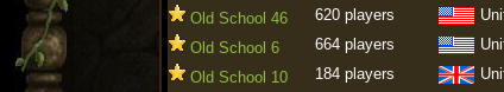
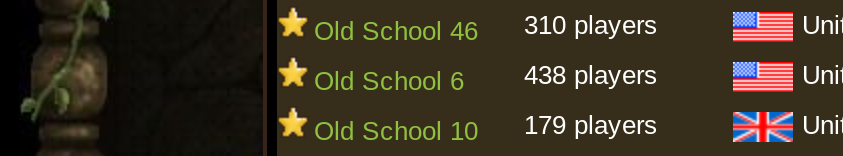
[190,6,394,27] Old School 46 620 players -> [314,10,658,46] Old School 46 310 players
[190,35,394,57] Old School 6 664 players -> [314,60,658,96] Old School 6 438 players
[190,65,394,86] Old School 10 184 players -> [314,110,658,146] Old School 10 179 players

